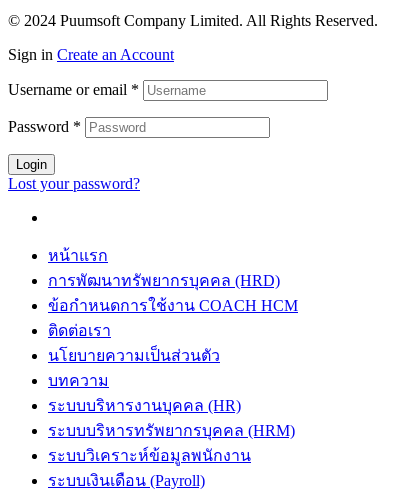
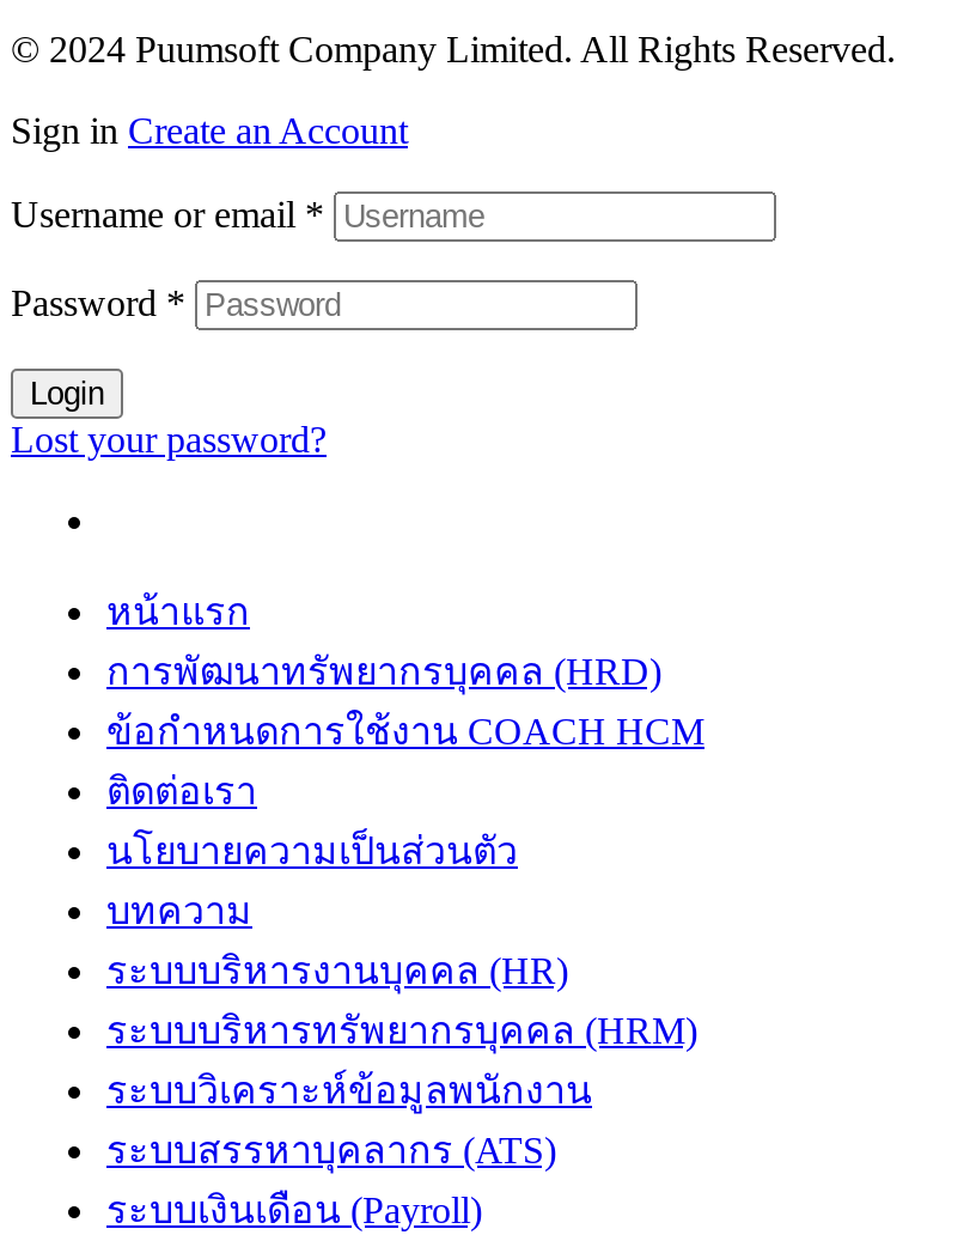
none -> [106,1129,556,1170] ระบบสรรหาบุคลากร (ATS)

